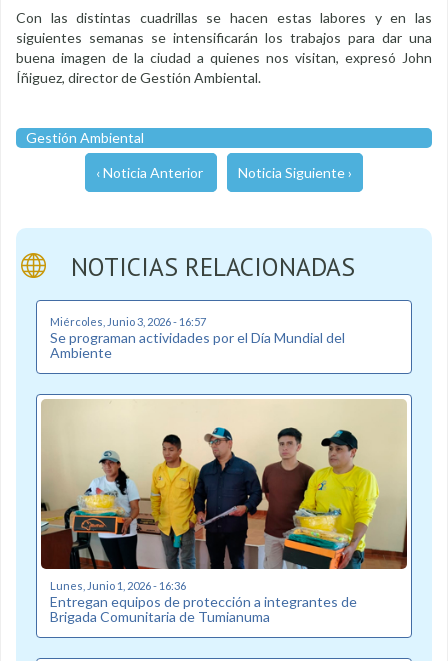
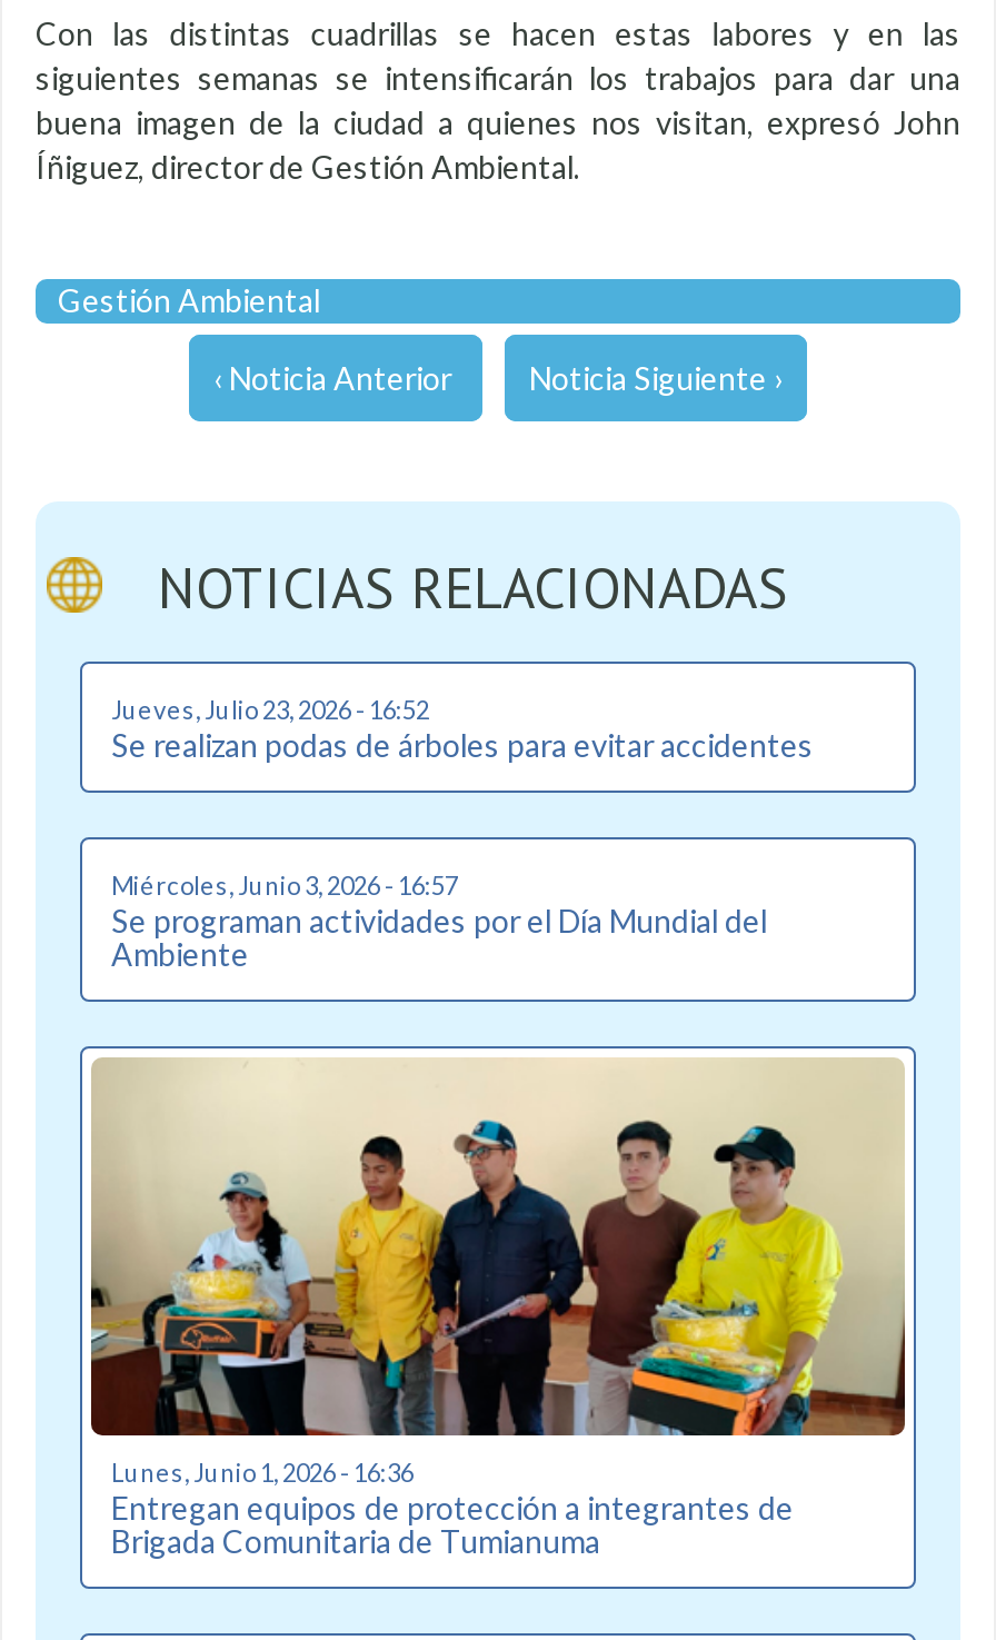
none -> [111,695,814,764] Jueves, Julio 23, 2026 - 16:52 | Se realizan podas de árboles para evitar accidentes

